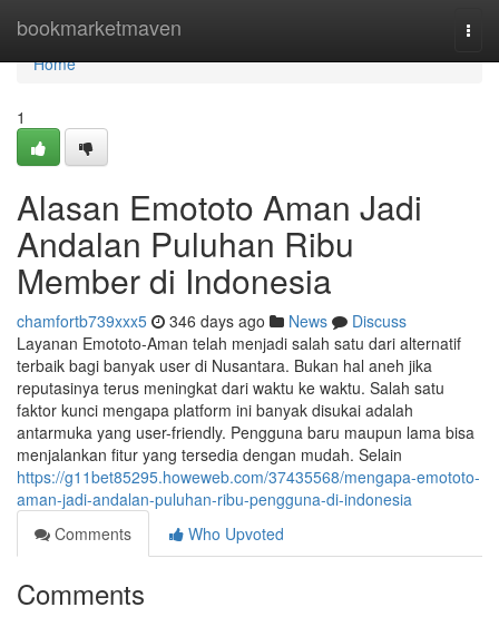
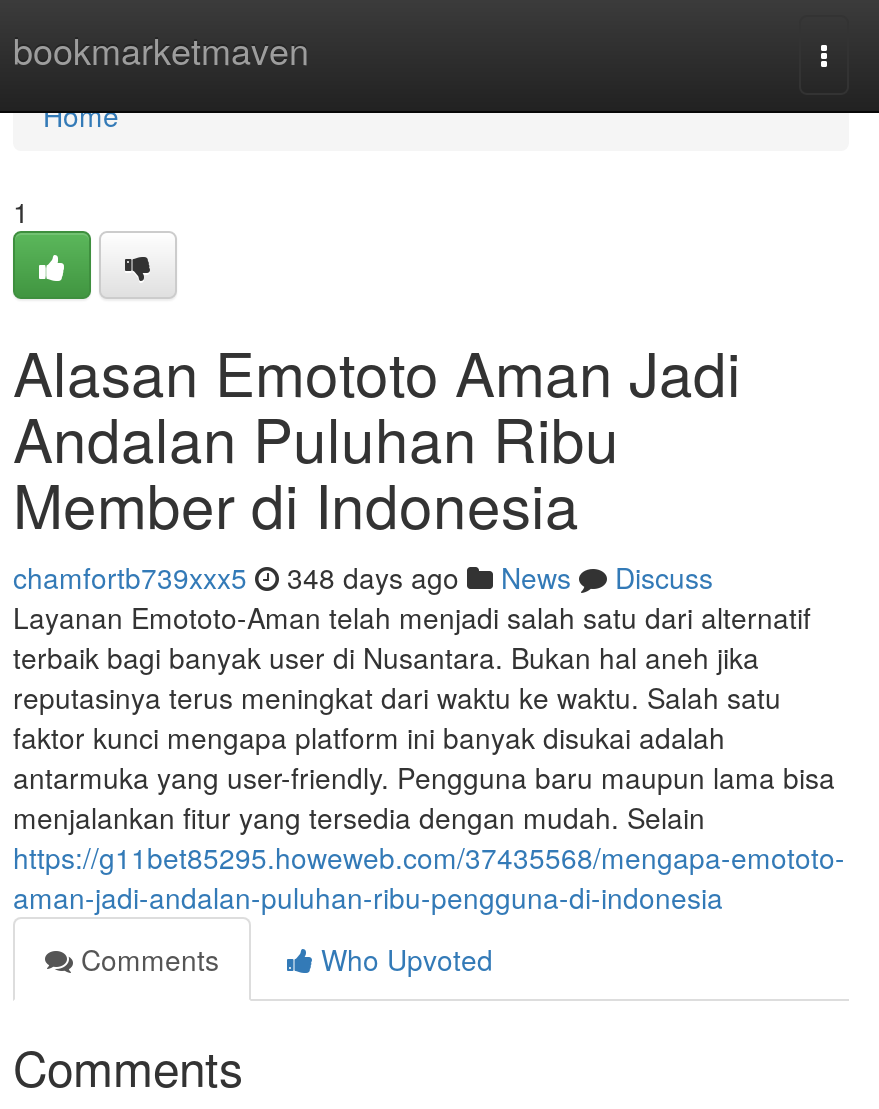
[17,310,407,332] chamfortb739xxx5 346 days ago News Discuss -> [13,557,713,597] chamfortb739xxx5 348 days ago News Discuss

